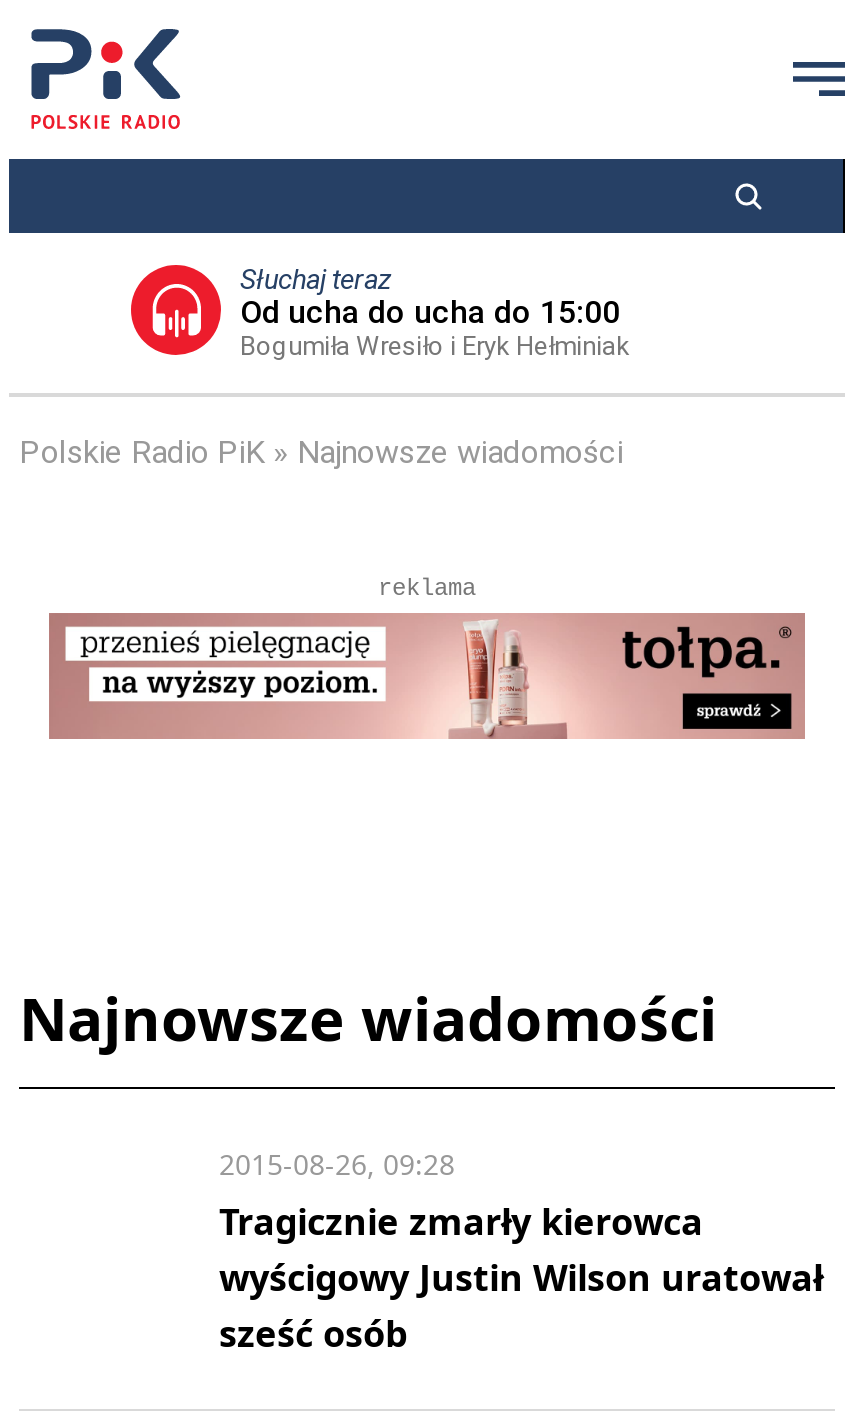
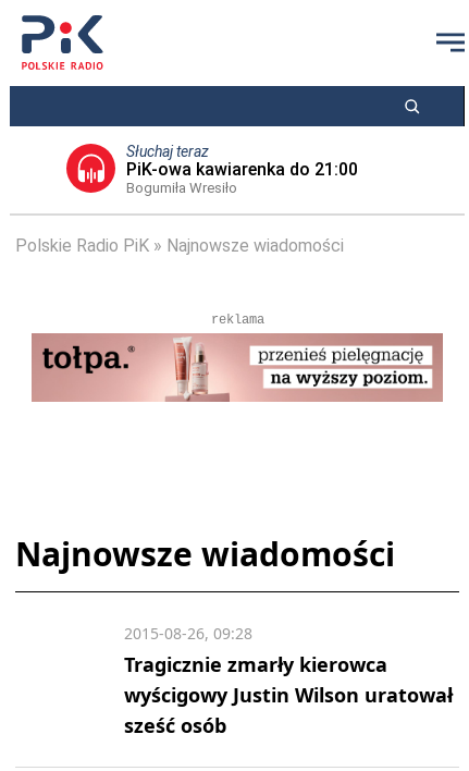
[113,263,630,361] [image] | Od ucha do ucha do 15:00 | Bogumiła Wresiło i Eryk Hełminiak -> [65,143,357,196] [image] | PiK-owa kawiarenka do 21:00 | Bogumiła Wresiło
[65,619,411,739] [image] -> [41,336,230,402] [image]
[441,619,793,739] [image] -> [245,336,435,401] [image]

